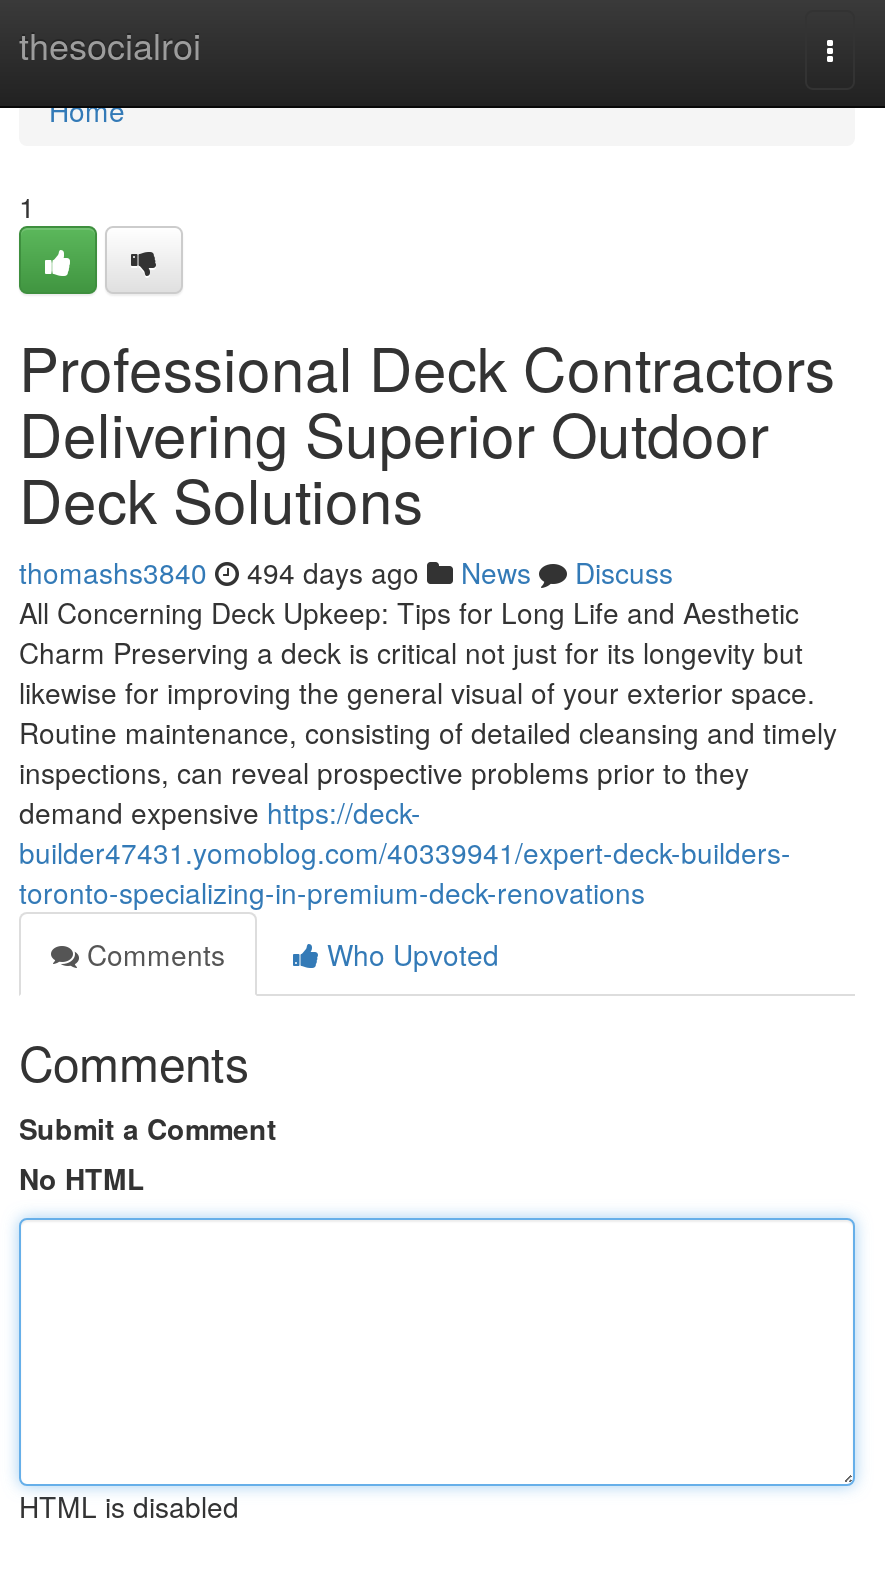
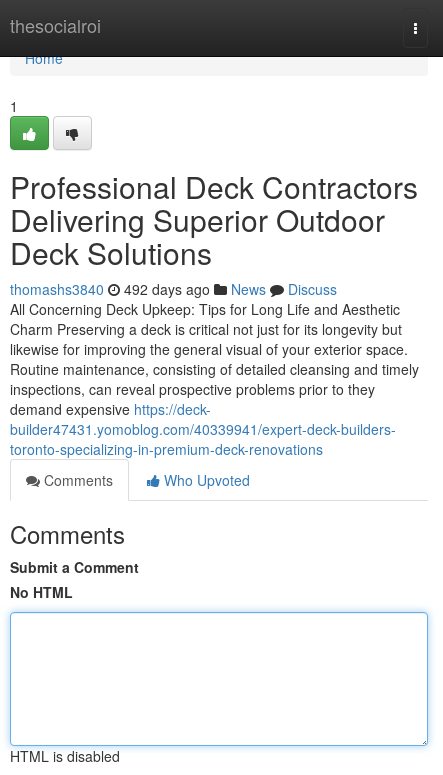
[19,552,673,592] thomashs3840 494 days ago News Discuss -> [10,279,337,299] thomashs3840 492 days ago News Discuss

